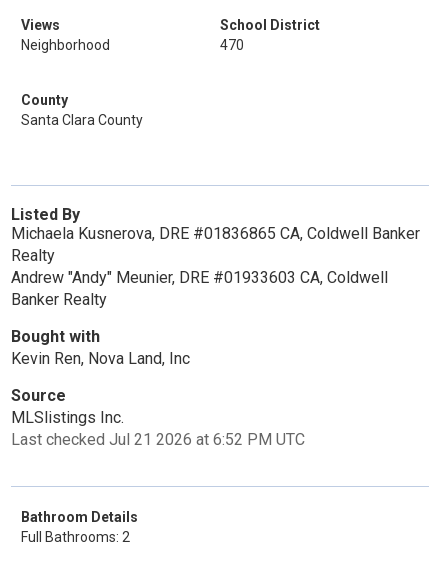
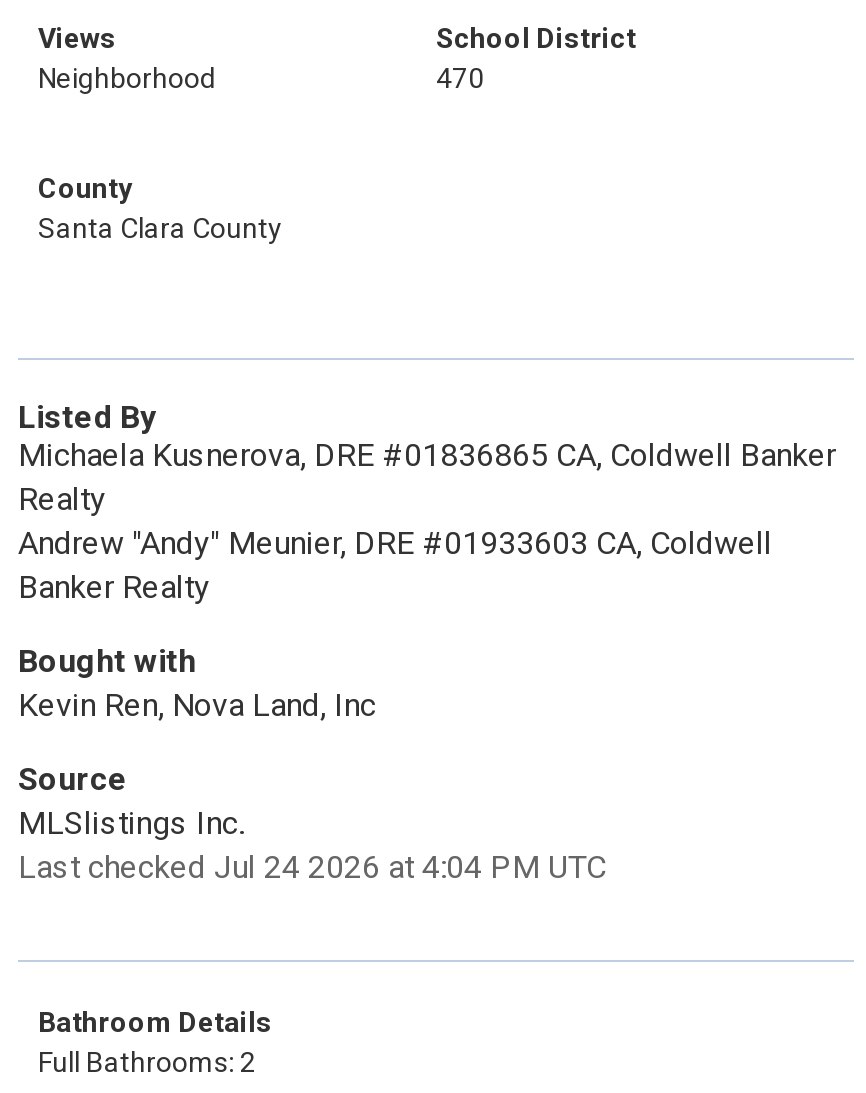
[11,430,305,449] Last checked Jul 21 2026 at 6:52 PM UTC -> [18,848,606,886] Last checked Jul 24 2026 at 4:04 PM UTC

